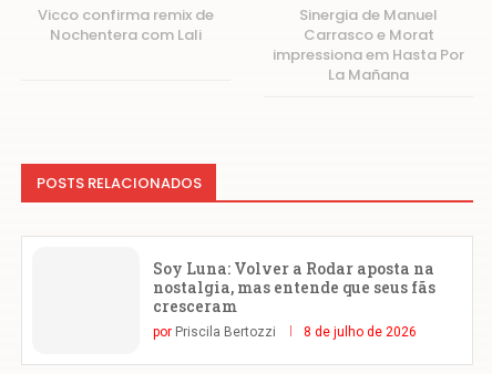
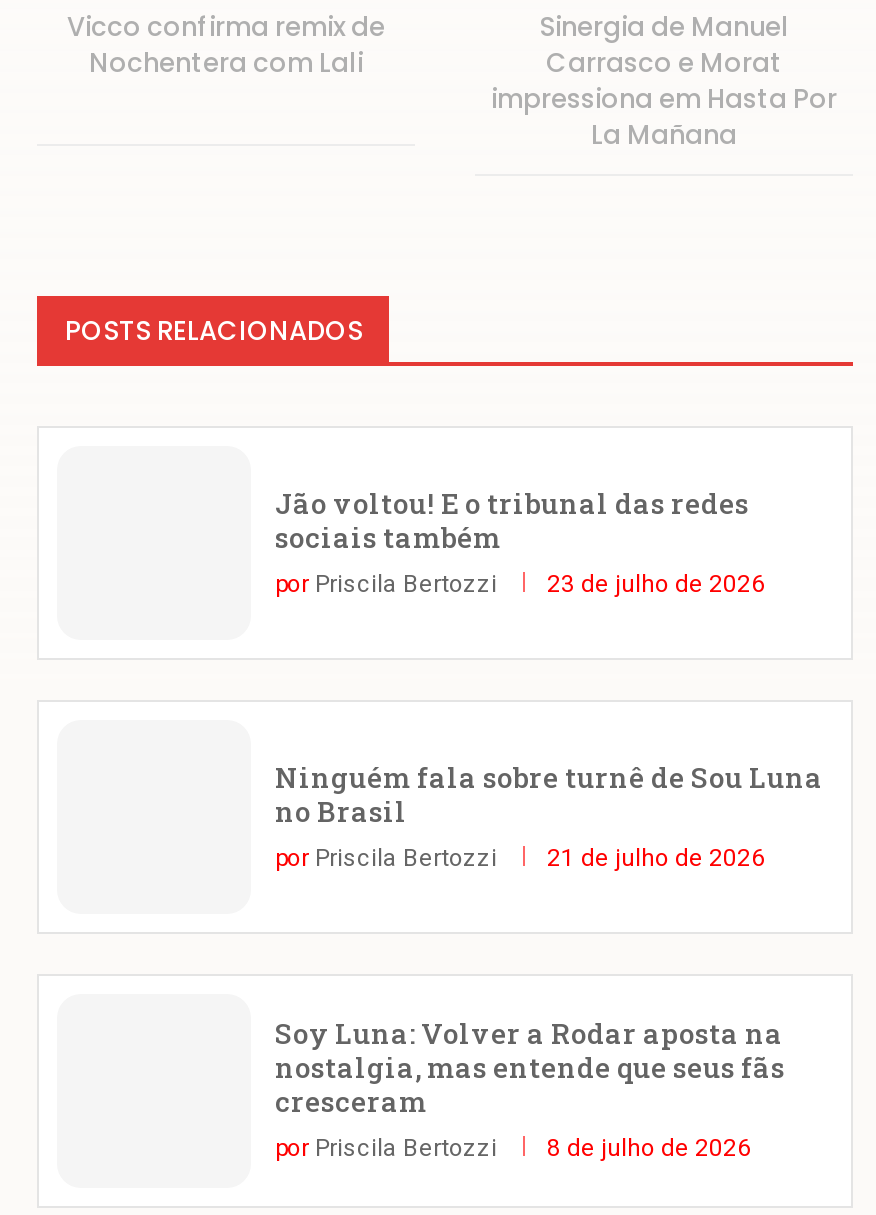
none -> [275,484,765,598] Jão voltou! E o tribunal das redes | sociais também | por Priscila Bertozzi | 23 de julho de 2026
none -> [275,758,823,872] Ninguém fala sobre turnê de Sou Luna | no Brasil | por Priscila Bertozzi | 21 de julho de 2026

